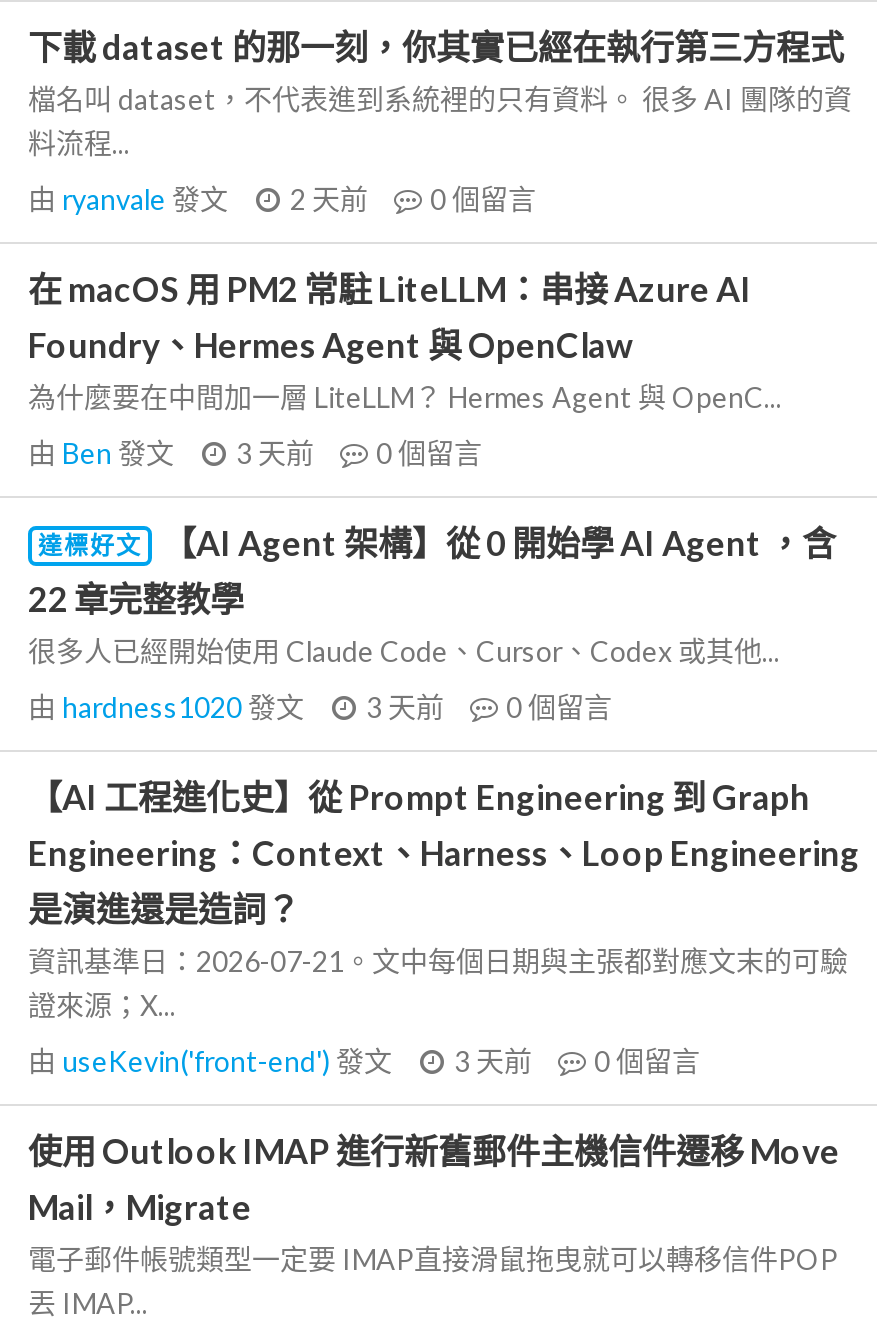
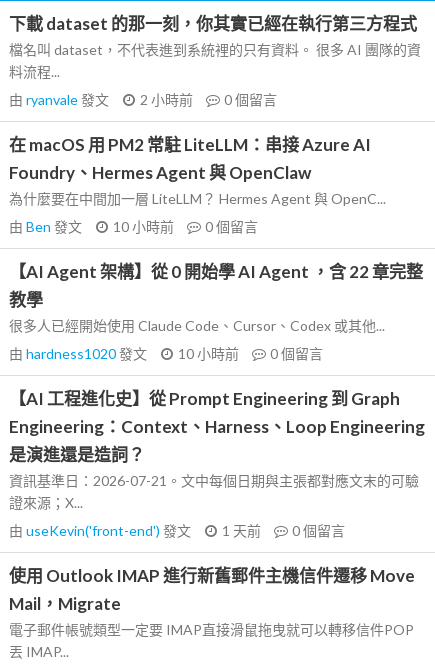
[28,182,536,216] 由ryanvale發文 2 天前 0個留言 -> [9,91,277,108] 由ryanvale發文 2 小時前 0個留言
[28,436,482,470] 由Ben發文 3 天前 0個留言 -> [9,218,258,235] 由Ben發文 10 小時前 0個留言
[28,522,836,620] 達標好文 | 【AI Agent 架構】從 0 開始學 AI Agent ，含 | 22 章完整教學 -> [9,261,423,310] 【AI Agent 架構】從 0 開始學 AI Agent ，含 22 章完整 | 教學
[28,690,612,724] 由hardness1020發文 3 天前 0個留言 -> [9,345,323,362] 由hardness1020發文 10 小時前 0個留言
[28,1044,700,1078] 由useKevin('front-end')發文 3 天前 0個留言 -> [9,522,345,539] 由useKevin('front-end')發文 1 天前 0個留言

